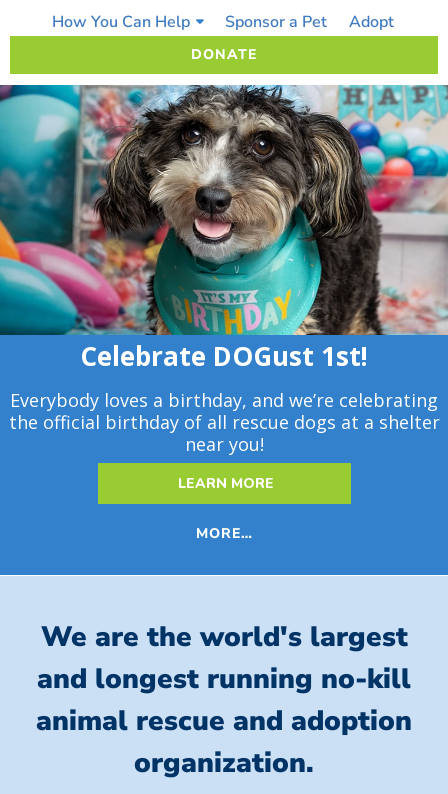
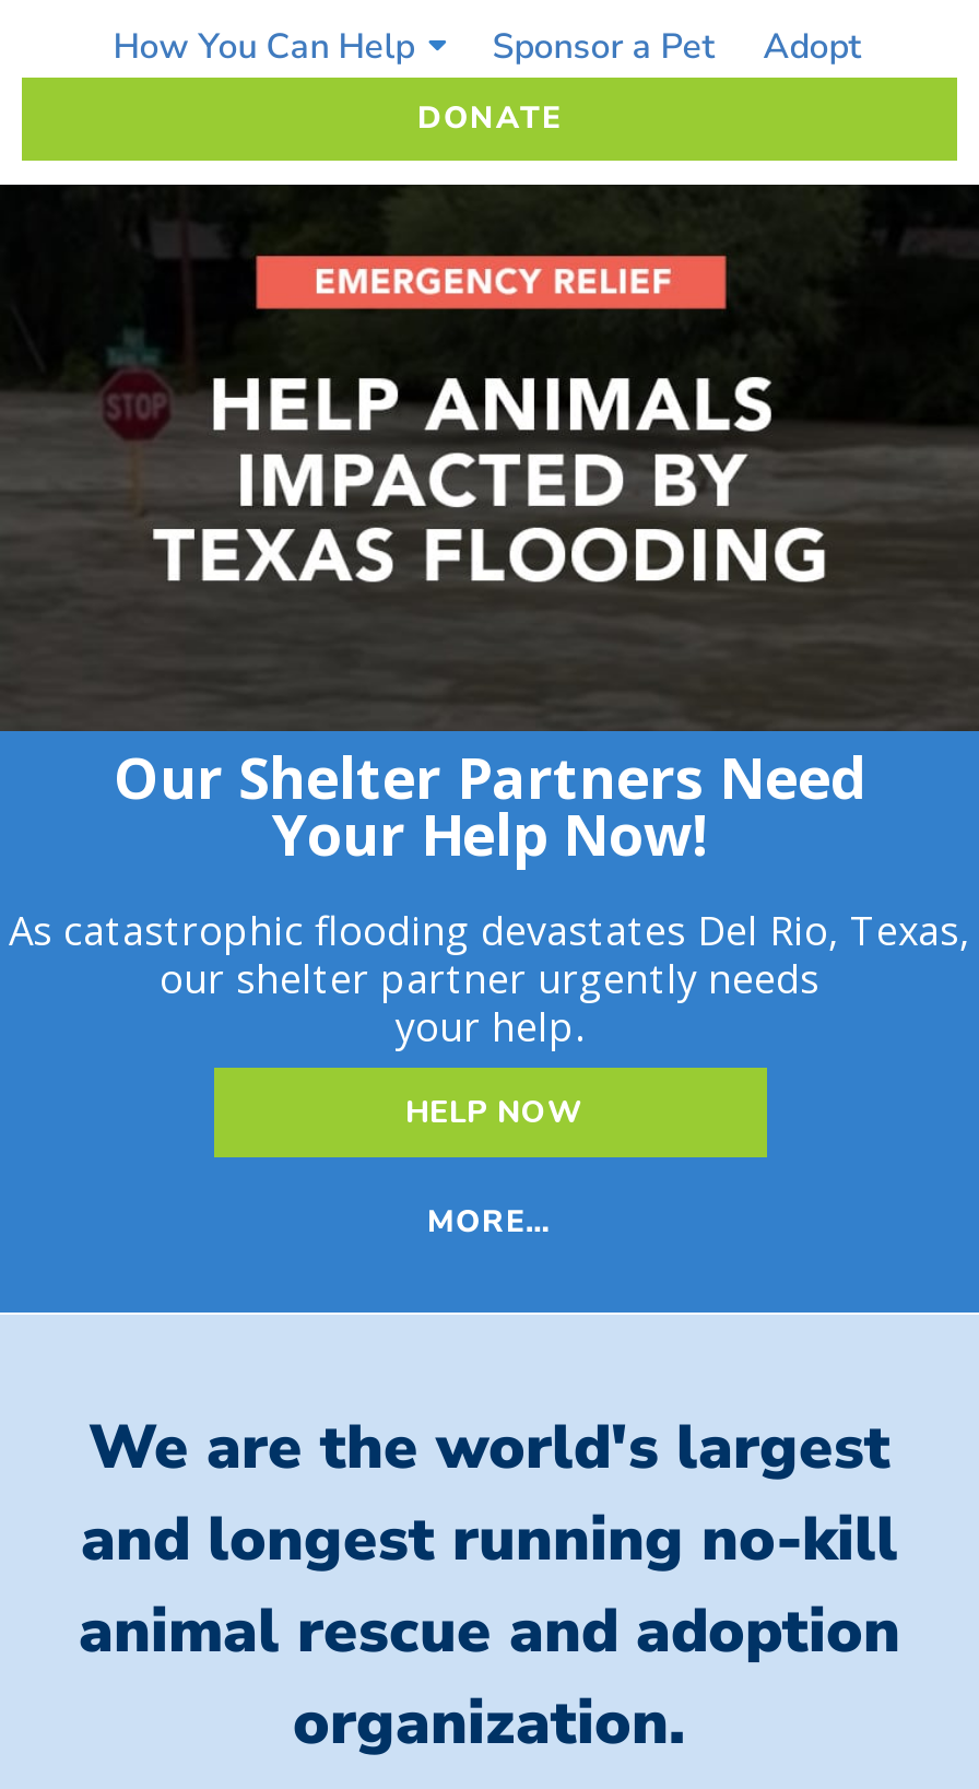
[3,84,445,456] [image] | Celebrate DOGust 1st! | Everybody loves a birthday, and we’re celebrating | the official birthday of all rescue dogs at a shelter | near you! -> [7,183,972,1052] [image] | Our Shelter Partners Need | Your Help Now! | As catastrophic flooding devastates Del Rio, Texas, | our shelter partner urgently needs | your help.
[178,474,274,493] LEARN MORE -> [405,1092,582,1133] HELP NOW

